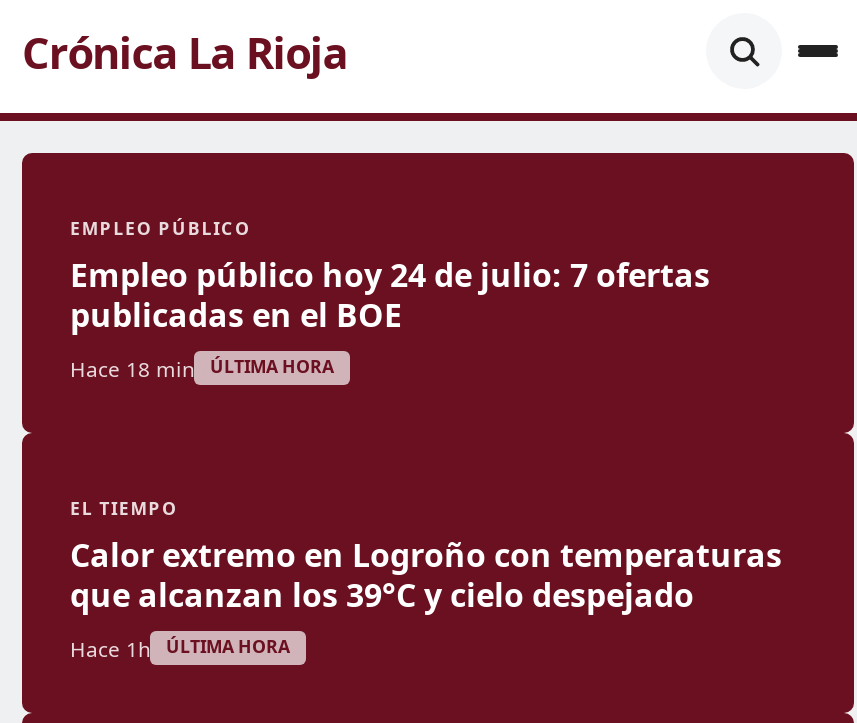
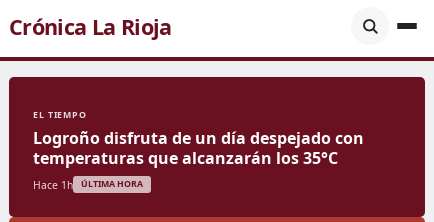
[70,217,710,382] EMPLEO PÚBLICO | Empleo público hoy 24 de julio: 7 ofertas | publicadas en el BOE | Hace 18 min | ÚLTIMA HORA -> none
[70,533,782,617] Calor extremo en Logroño con temperaturas | que alcanzan los 39°C y cielo despejado -> [33,127,364,169] Logroño disfruta de un día despejado con | temperaturas que alcanzarán los 35°C

